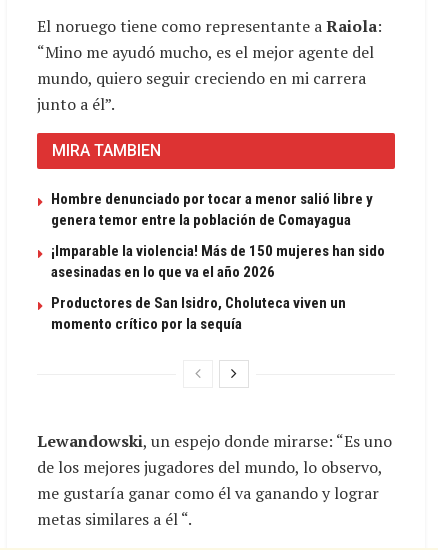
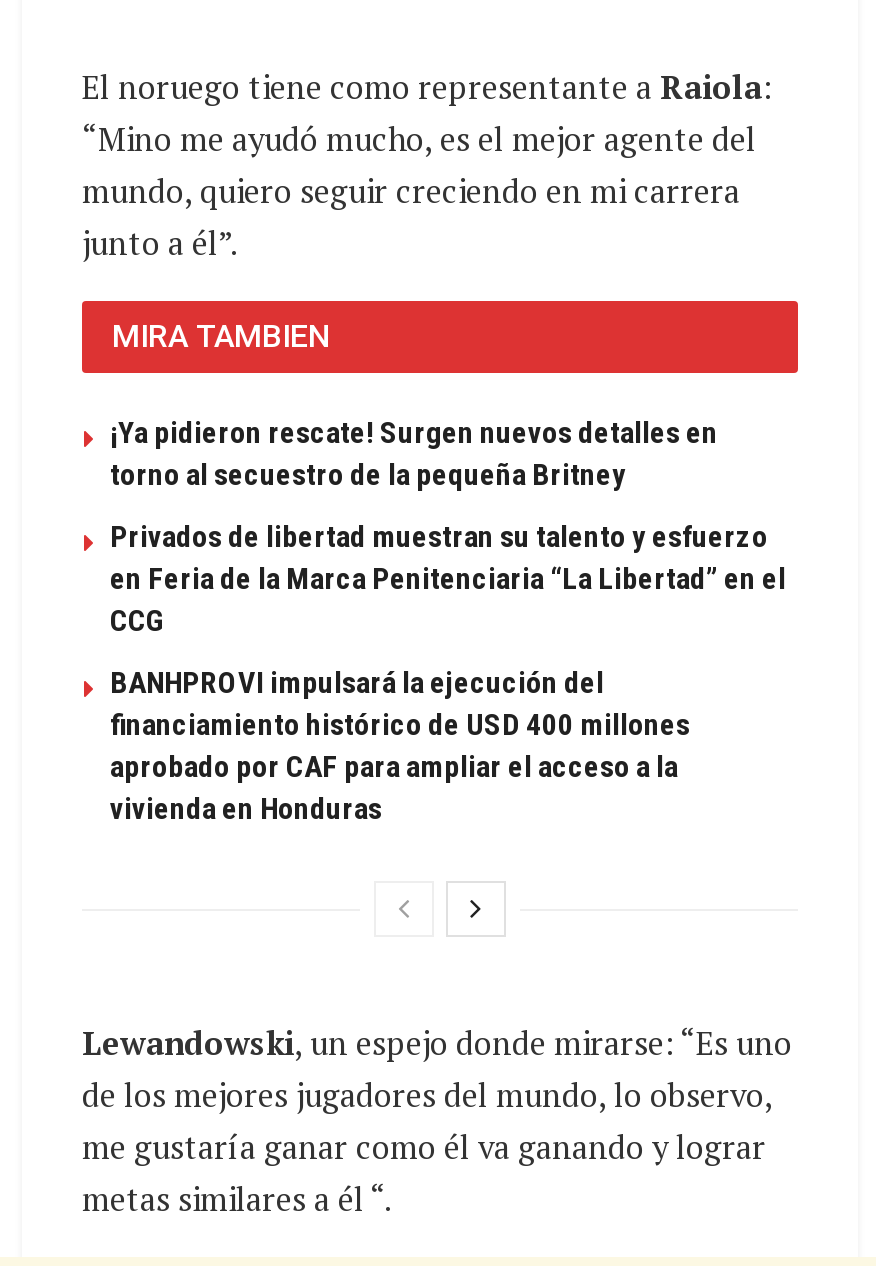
[51,190,373,229] Hombre denunciado por tocar a menor salió libre y | genera temor entre la población de Comayagua -> [110,415,718,493] ¡Ya pidieron rescate! Surgen nuevos detalles en | torno al secuestro de la pequeña Britney
[51,242,385,281] ¡Imparable la violencia! Más de 150 mujeres han sido | asesinadas en lo que va el año 2026 -> [110,519,786,639] Privados de libertad muestran su talento y esfuerzo | en Feria de la Marca Penitenciaria “La Libertad” en el | CCG
[51,294,346,333] Productores de San Isidro, Choluteca viven un | momento crítico por la sequía -> [110,665,690,827] BANHPROVI impulsará la ejecución del | financiamiento histórico de USD 400 millones | aprobado por CAF para ampliar el acceso a la | vivienda en Honduras

